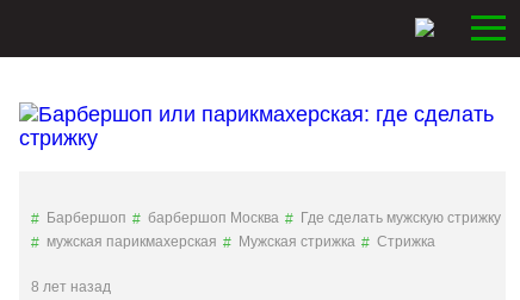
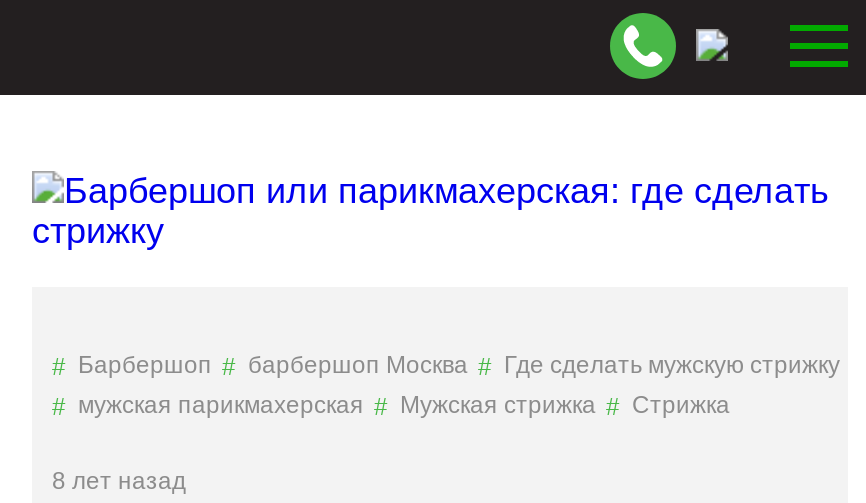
none -> [608,11,678,81] [image]

